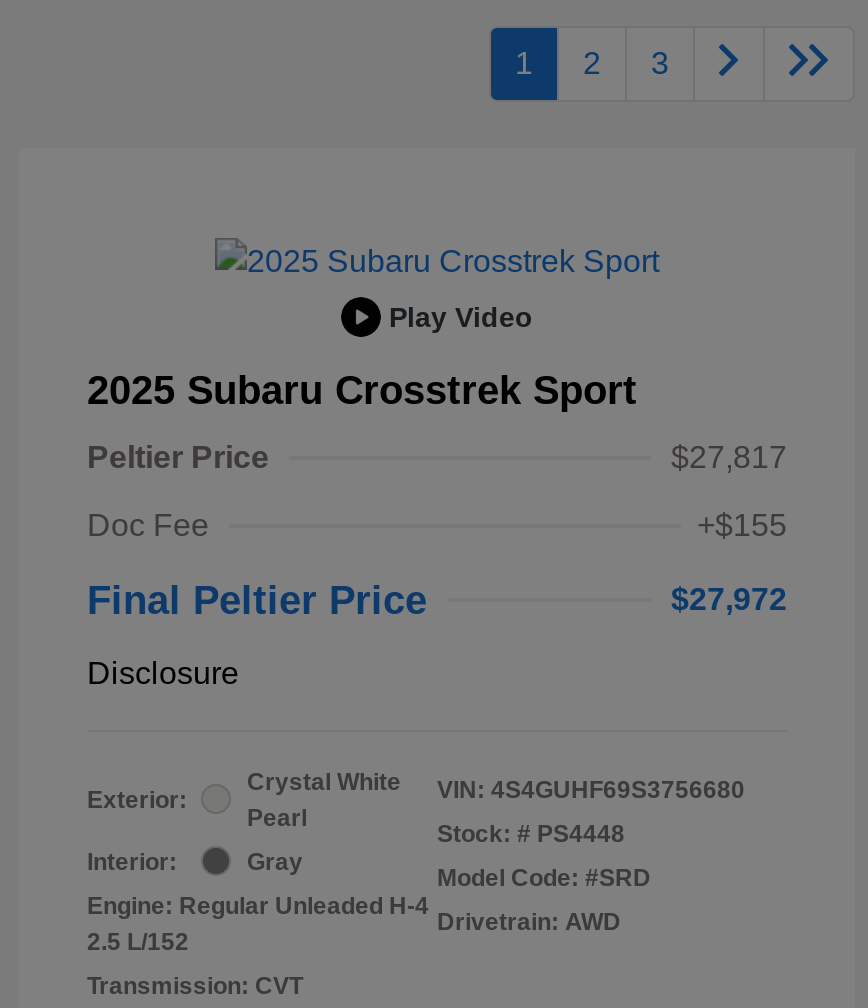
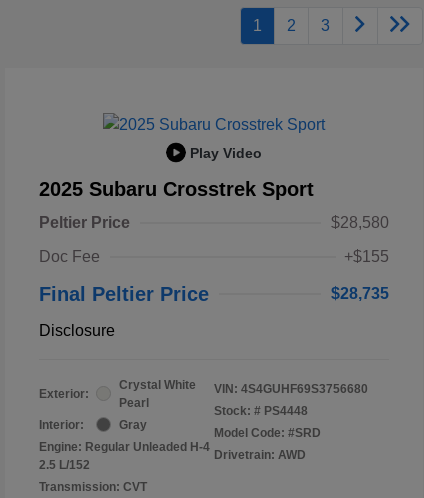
[671,439,787,473] $27,817 -> [331,213,389,230] $28,580
[671,581,787,615] $27,972 -> [331,284,389,301] $28,735

